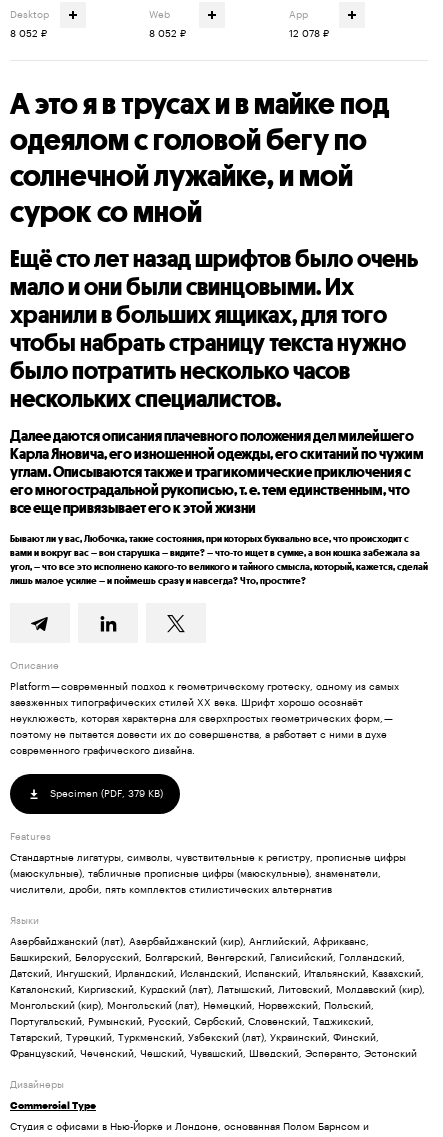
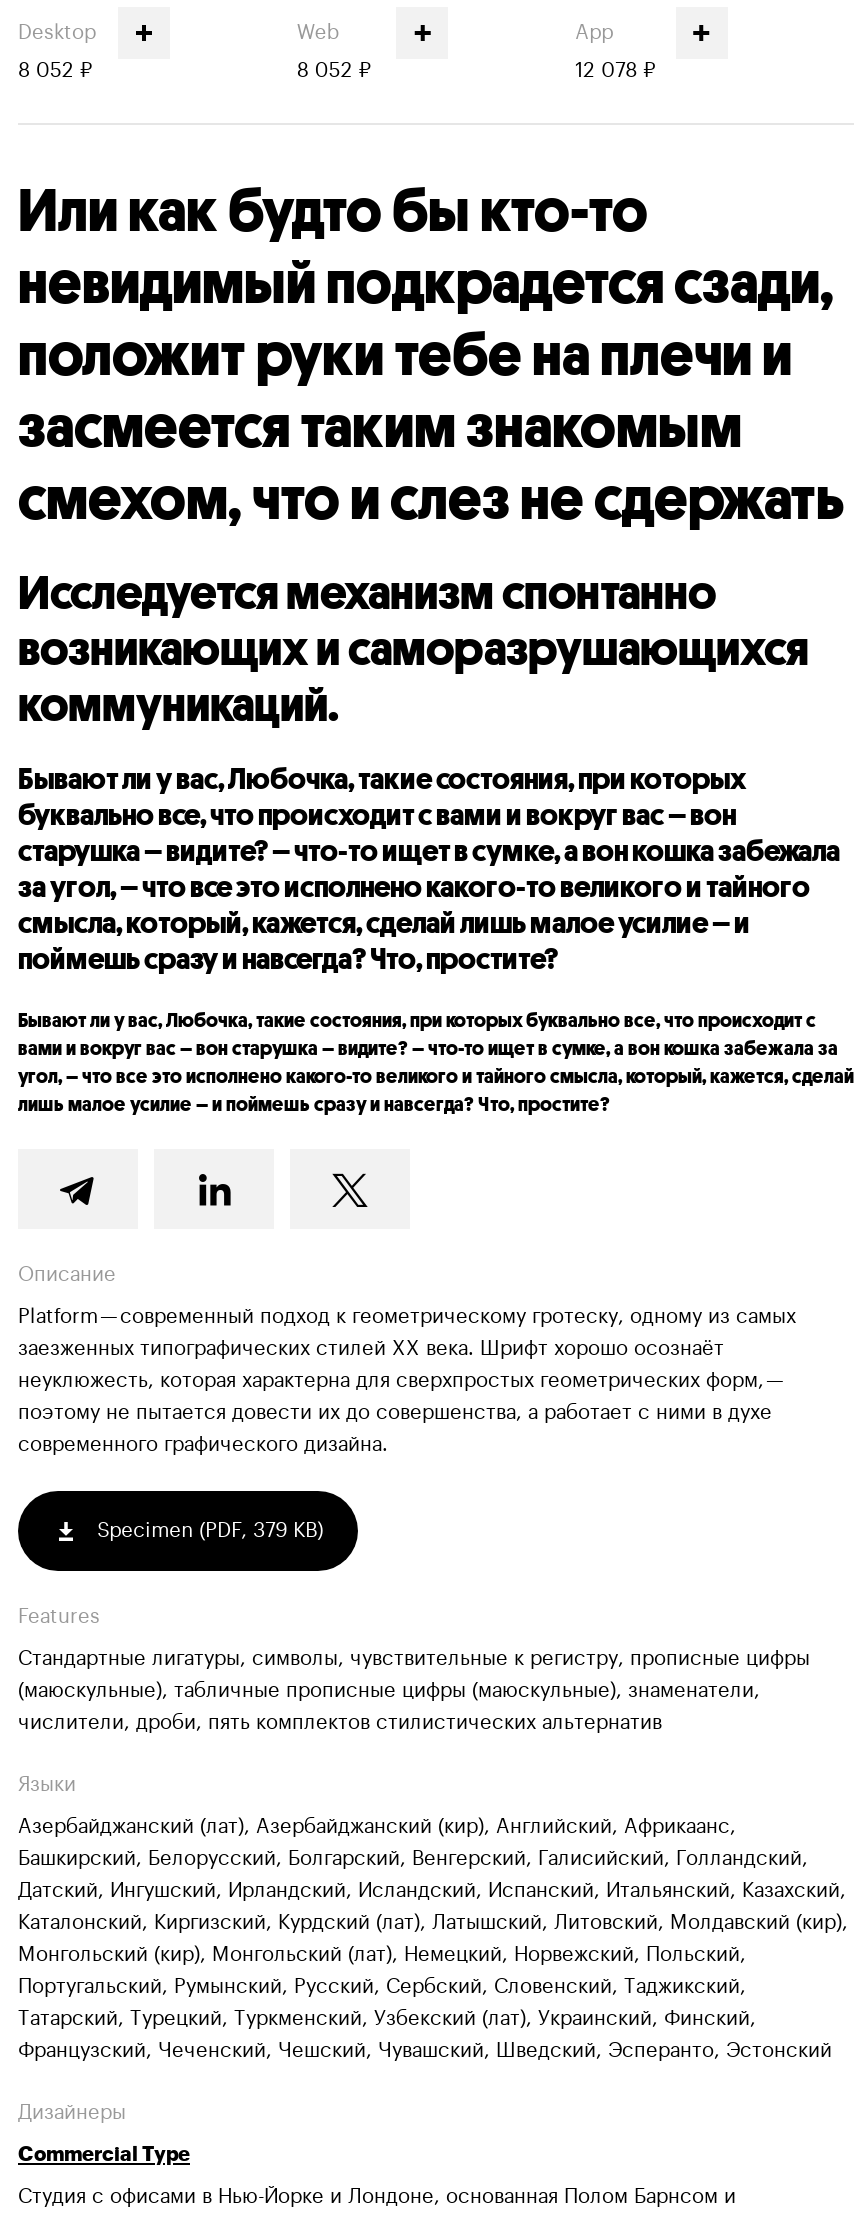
[10,86,389,228] А это я в трусах и в майке под | одеялом с головой бегу по | солнечной лужайке, и мой | сурок со мной -> [18,175,844,531] Или как будто бы кто-то | невидимый подкрадется сзади, | положит руки тебе на плечи и | засмеется таким знакомым | смехом, что и слез не сдержать
[10,245,418,411] Ещё сто лет назад шрифтов было очень | мало и они были свинцовыми. Их | хранили в больших ящиках, для того | чтобы набрать страницу текста нужно | было потратить несколько часов | нескольких специалистов. -> [18,565,808,729] Исследуется механизм спонтанно | возникающих и саморазрушающихся | коммуникаций.
[10,427,424,516] Далее даются описания плачевного положения дел милейшего | Карла Яновича, его изношенной одежды, его скитаний по чужим | углам. Описываются также и трагикомические приключения с | его многострадальной рукописью, т. е. тем единственным, что | все еще привязывает его к этой жизни -> [18,761,840,975] Бывают ли у вас, Любочка, такие состояния, при которых | буквально все, что происходит с вами и вокруг вас – вон | старушка – видите? – что-то ищет в сумке, а вон кошка забежала | за угол, – что все это исполнено какого-то великого и тайного | смысла, который, кажется, сделай лишь малое усилие – и | поймешь сразу и навсегда? Что, простите?

